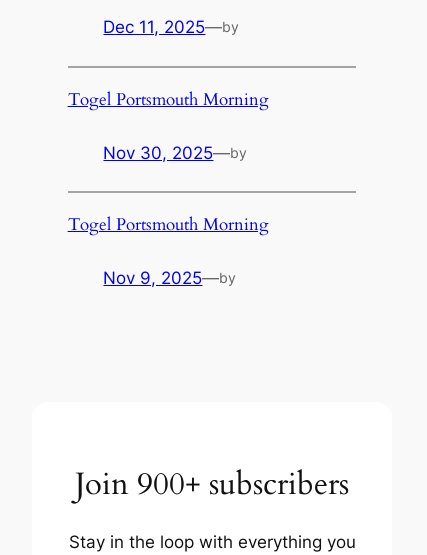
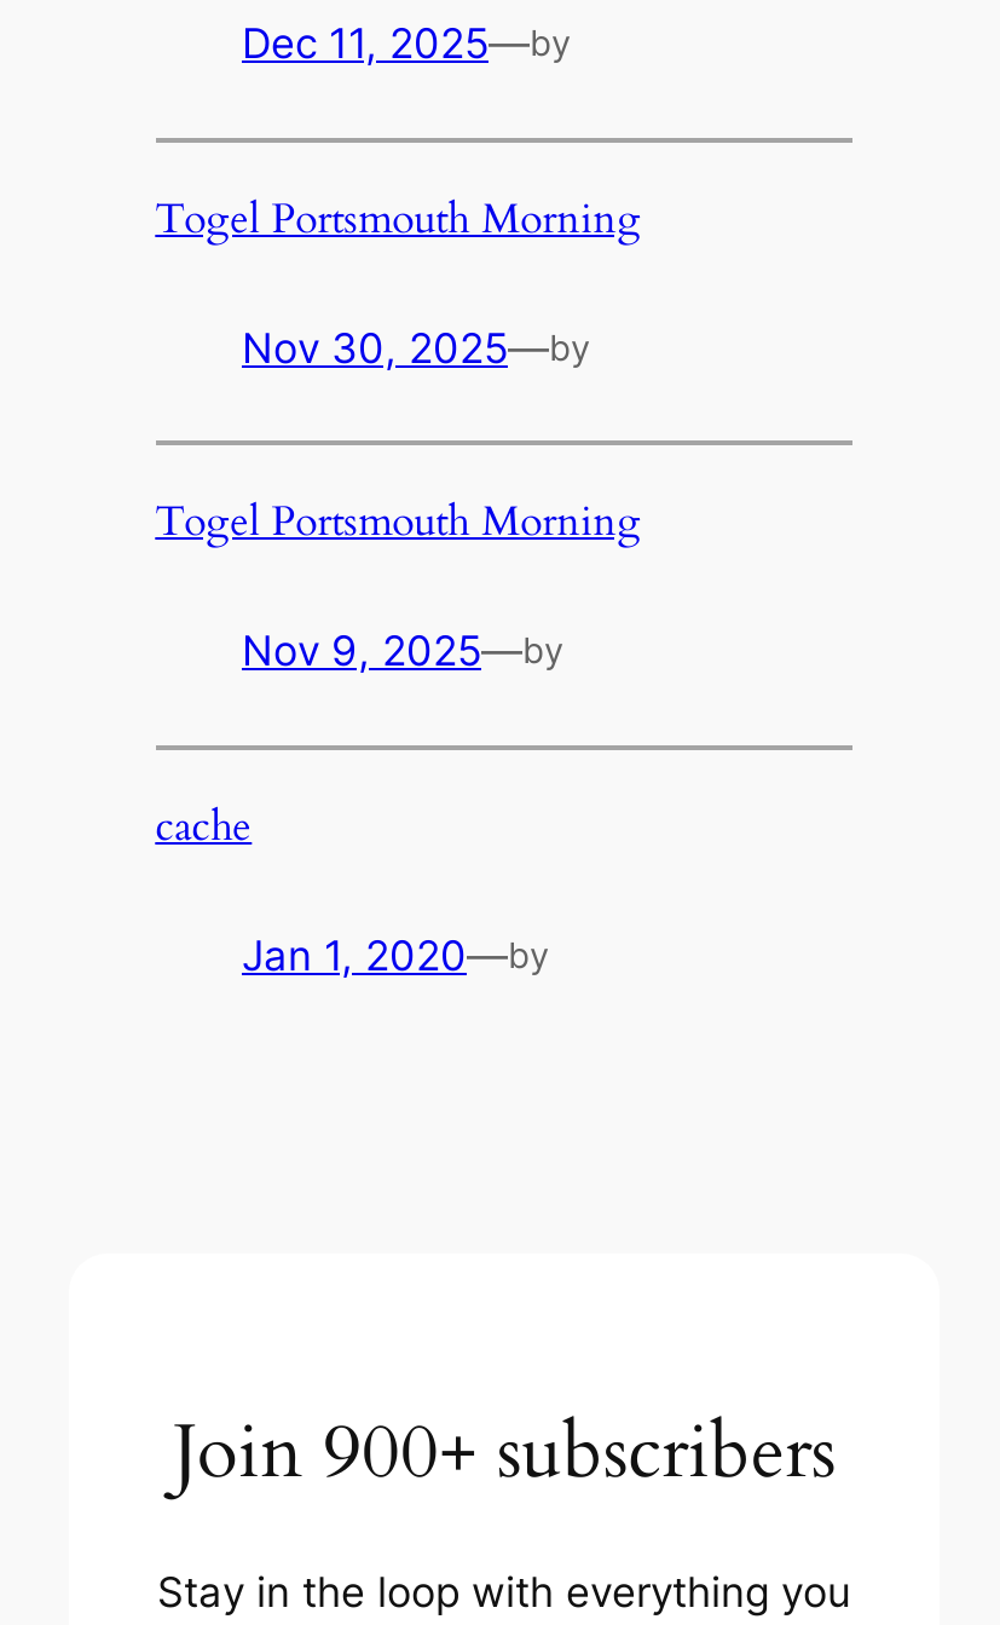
none -> [155,798,549,979] cache | Jan 1, 2020—by

